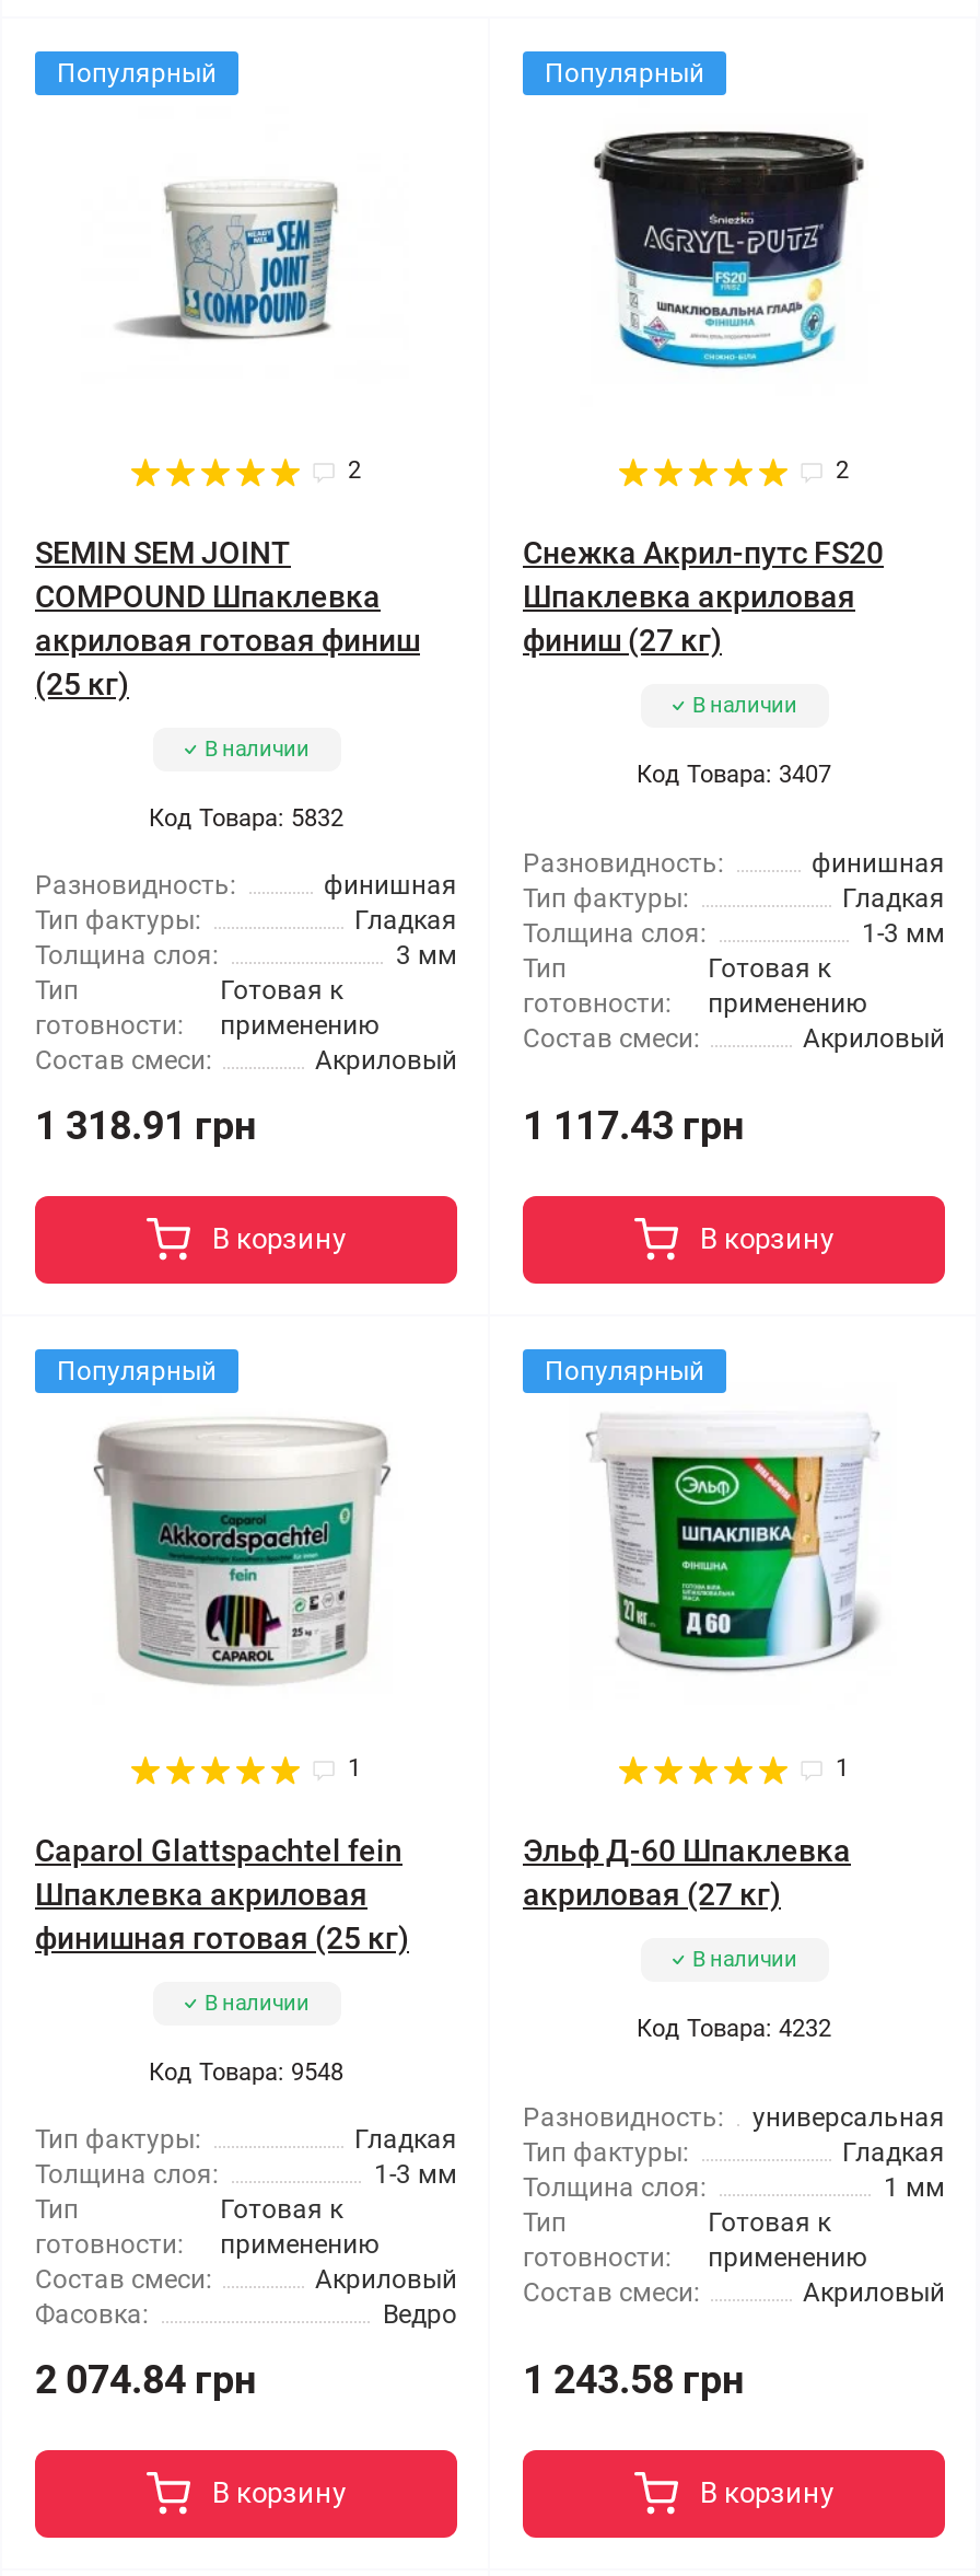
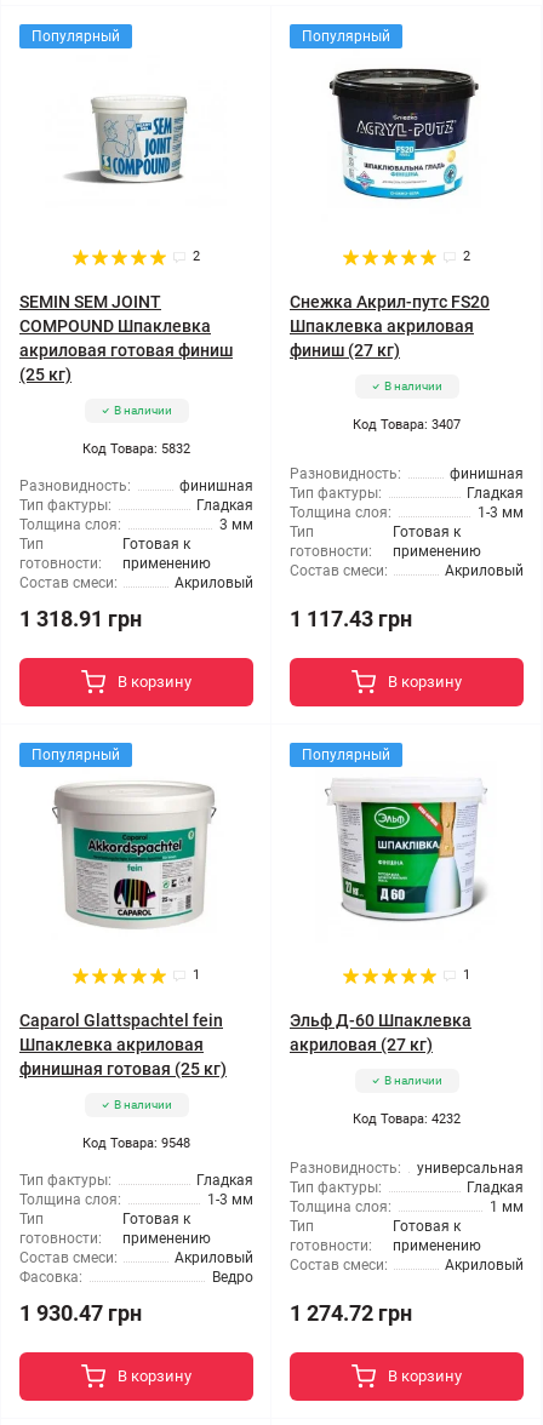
[35,2356,256,2402] 2 074.84 грн -> [19,1300,142,1326] 1 930.47 грн
[523,2356,744,2402] 1 243.58 грн -> [290,1300,412,1326] 1 274.72 грн

